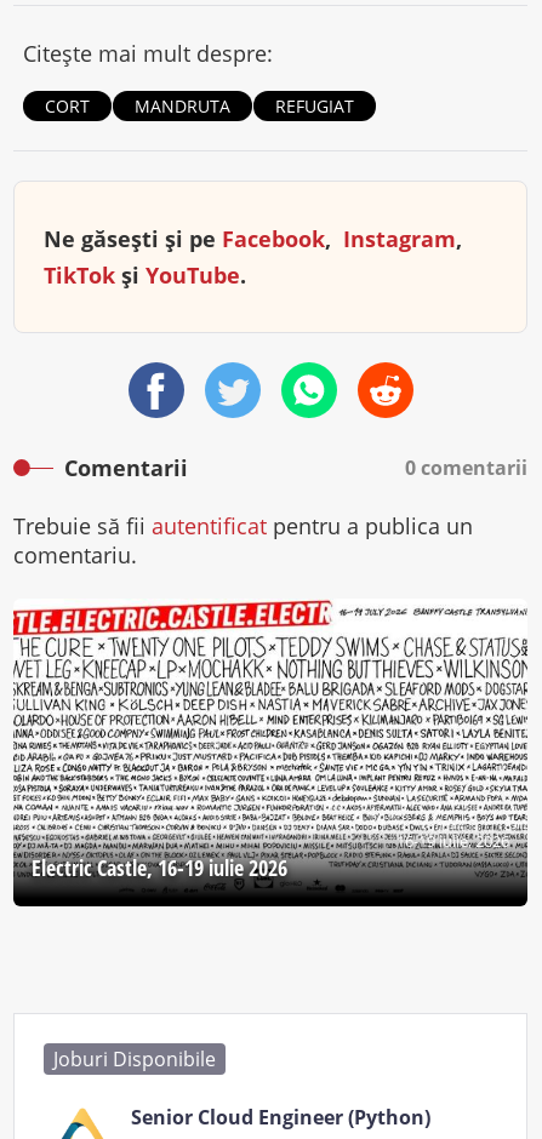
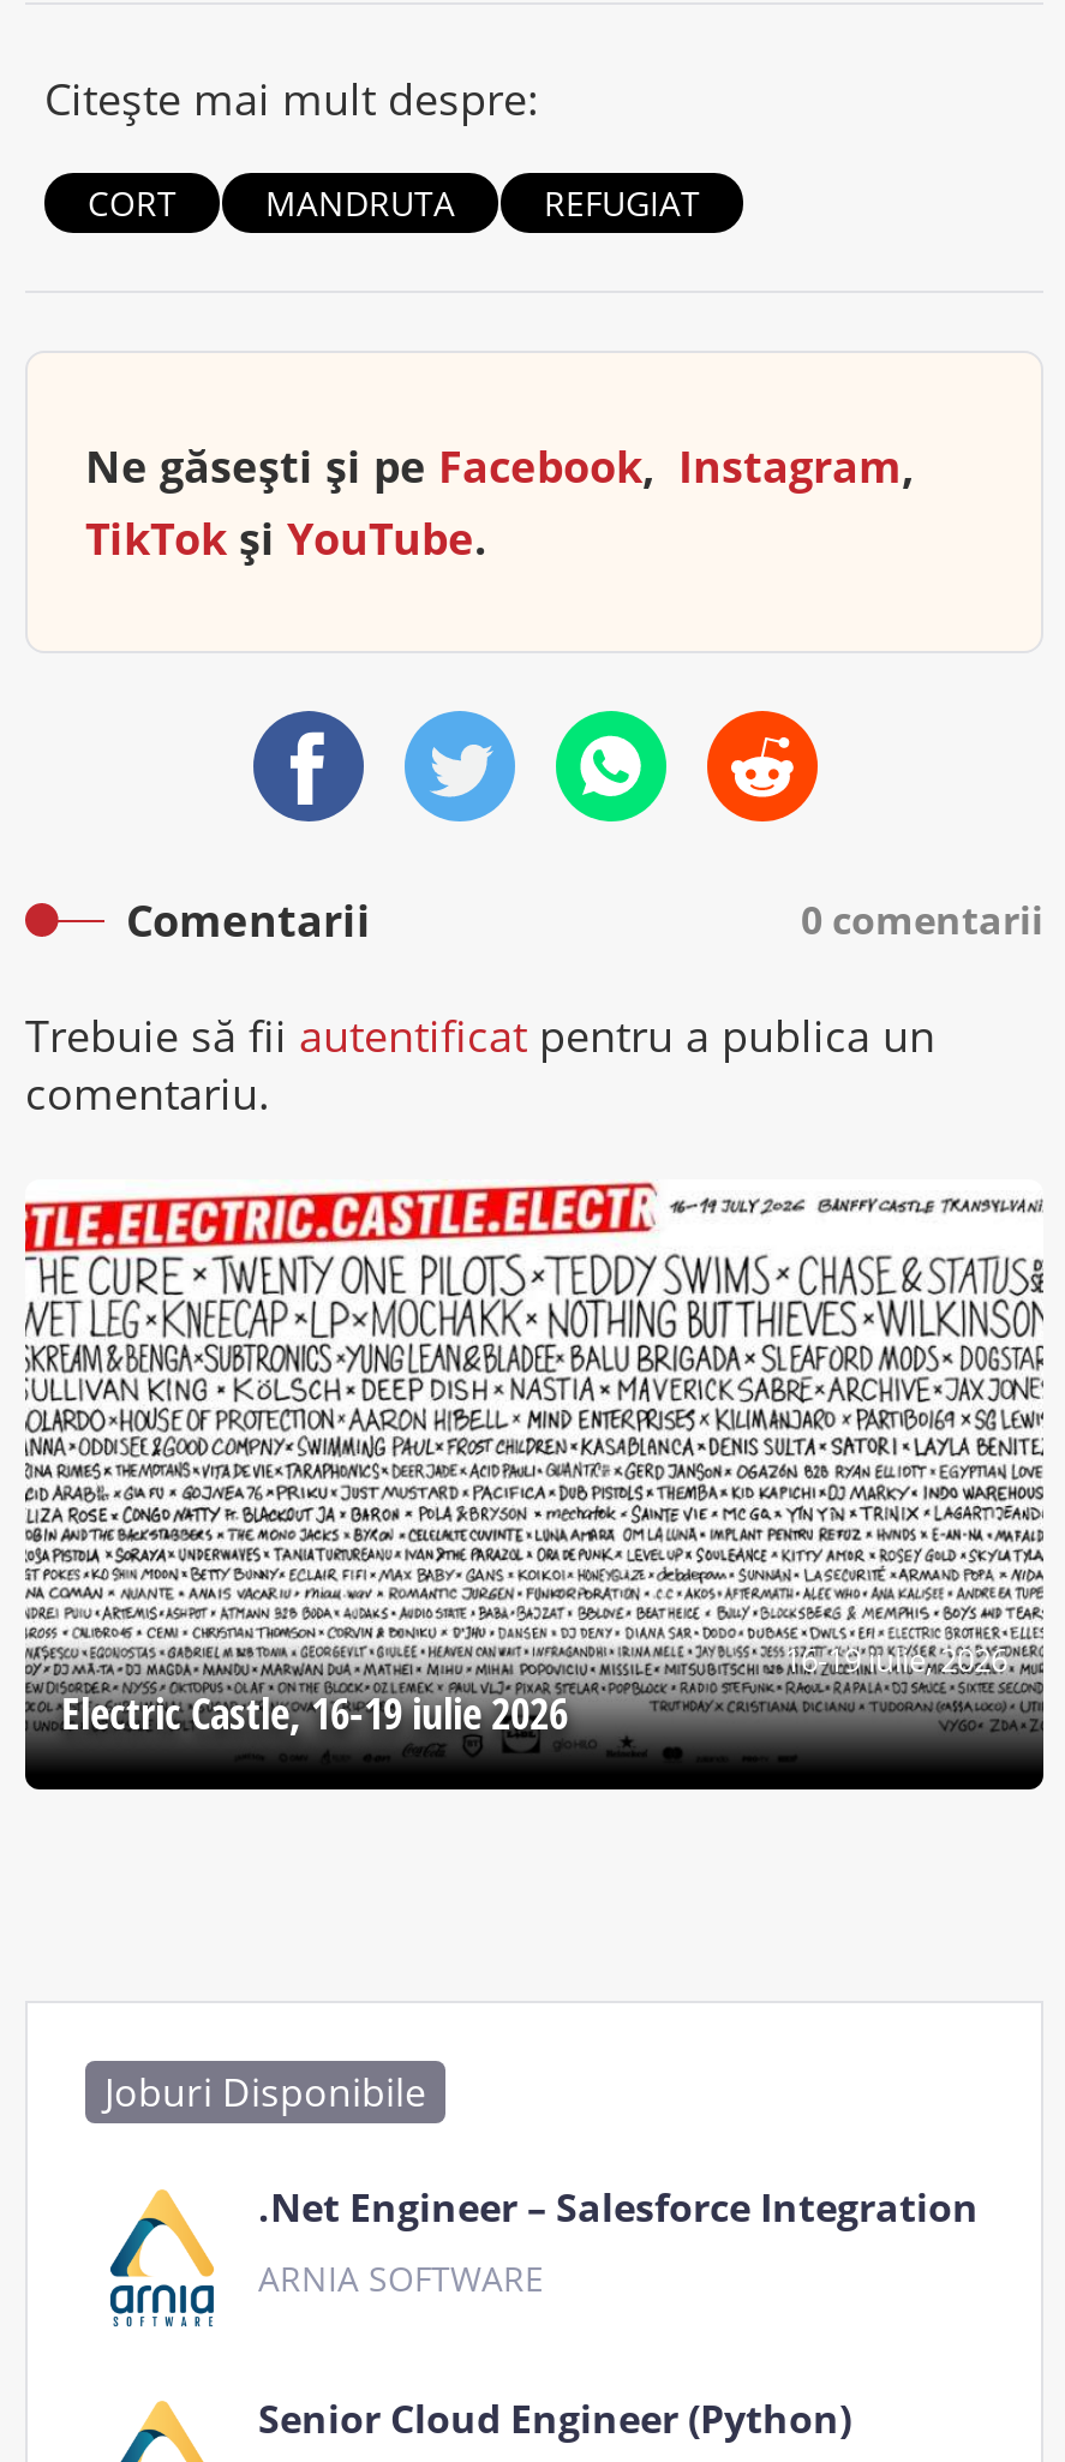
none -> [107,2182,979,2335] [image] | .Net Engineer – Salesforce Integration | ARNIA SOFTWARE

